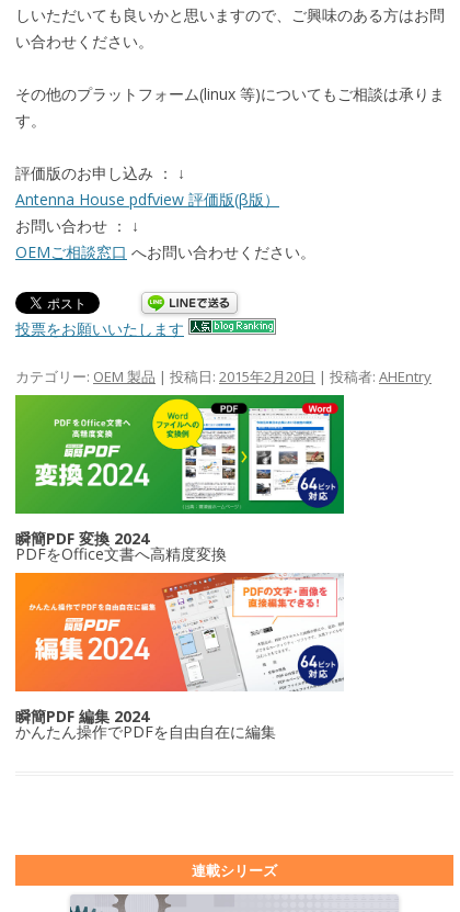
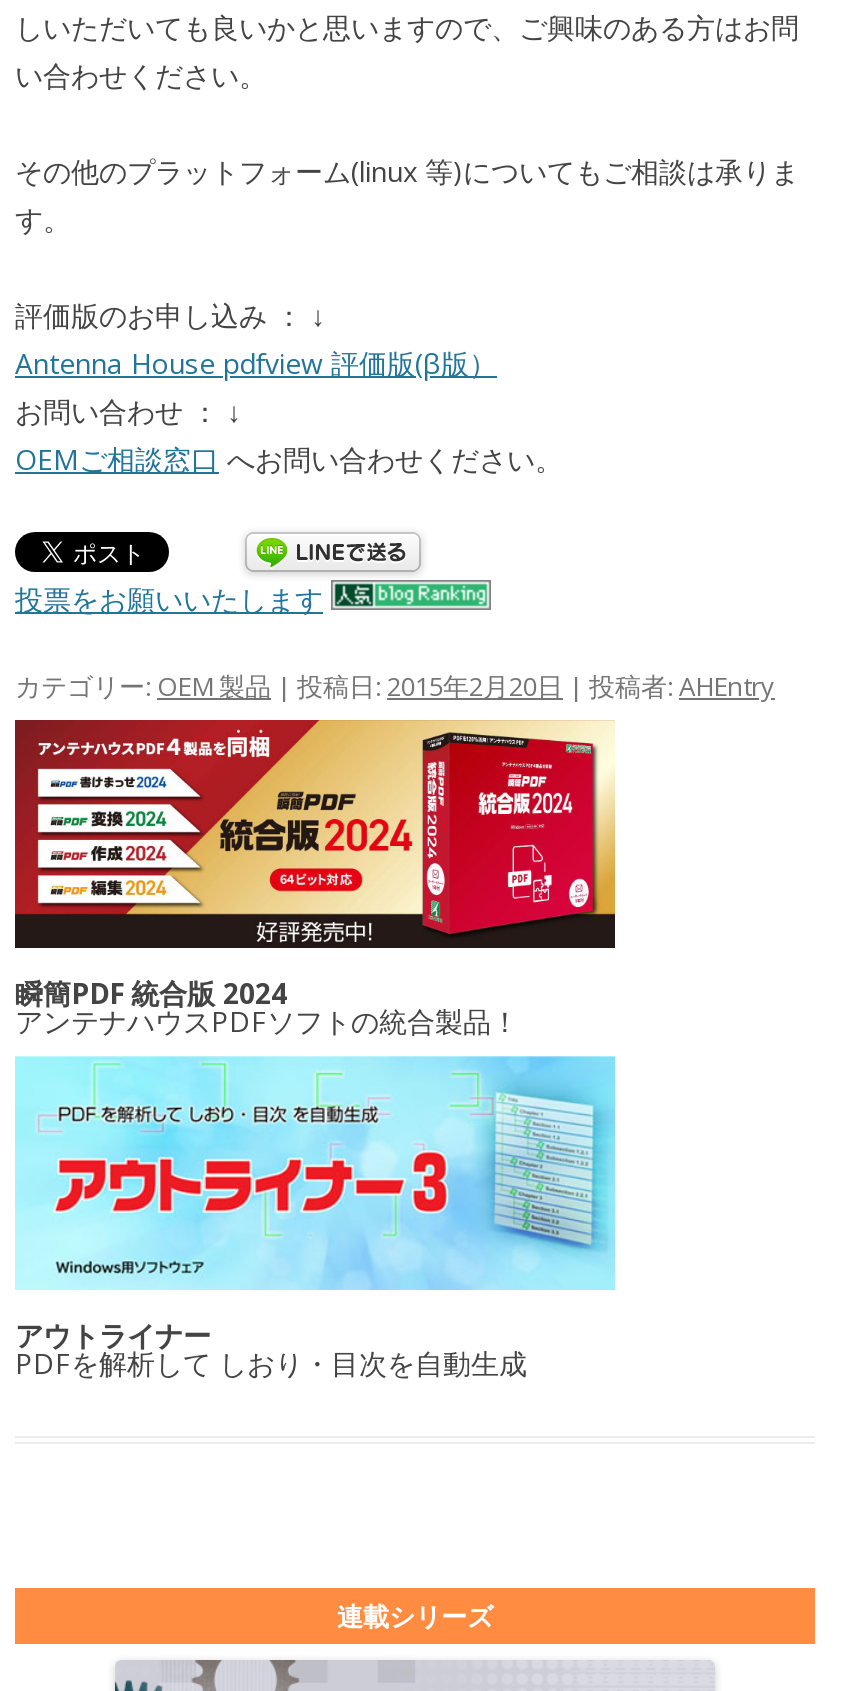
[14,394,345,564] [image] | 瞬簡PDF 変換 2024 | PDFをOffice文書へ高精度変換 -> [13,718,617,1041] [image] | 瞬簡PDF 統合版 2024 | アンテナハウスPDFソフトの統合製品！
[14,573,344,742] [image] | 瞬簡PDF 編集 2024 | かんたん操作でPDFを自由自在に編集 -> [15,1056,617,1382] [image] | アウトライナー | PDFを解析して しおり・目次を自動生成

